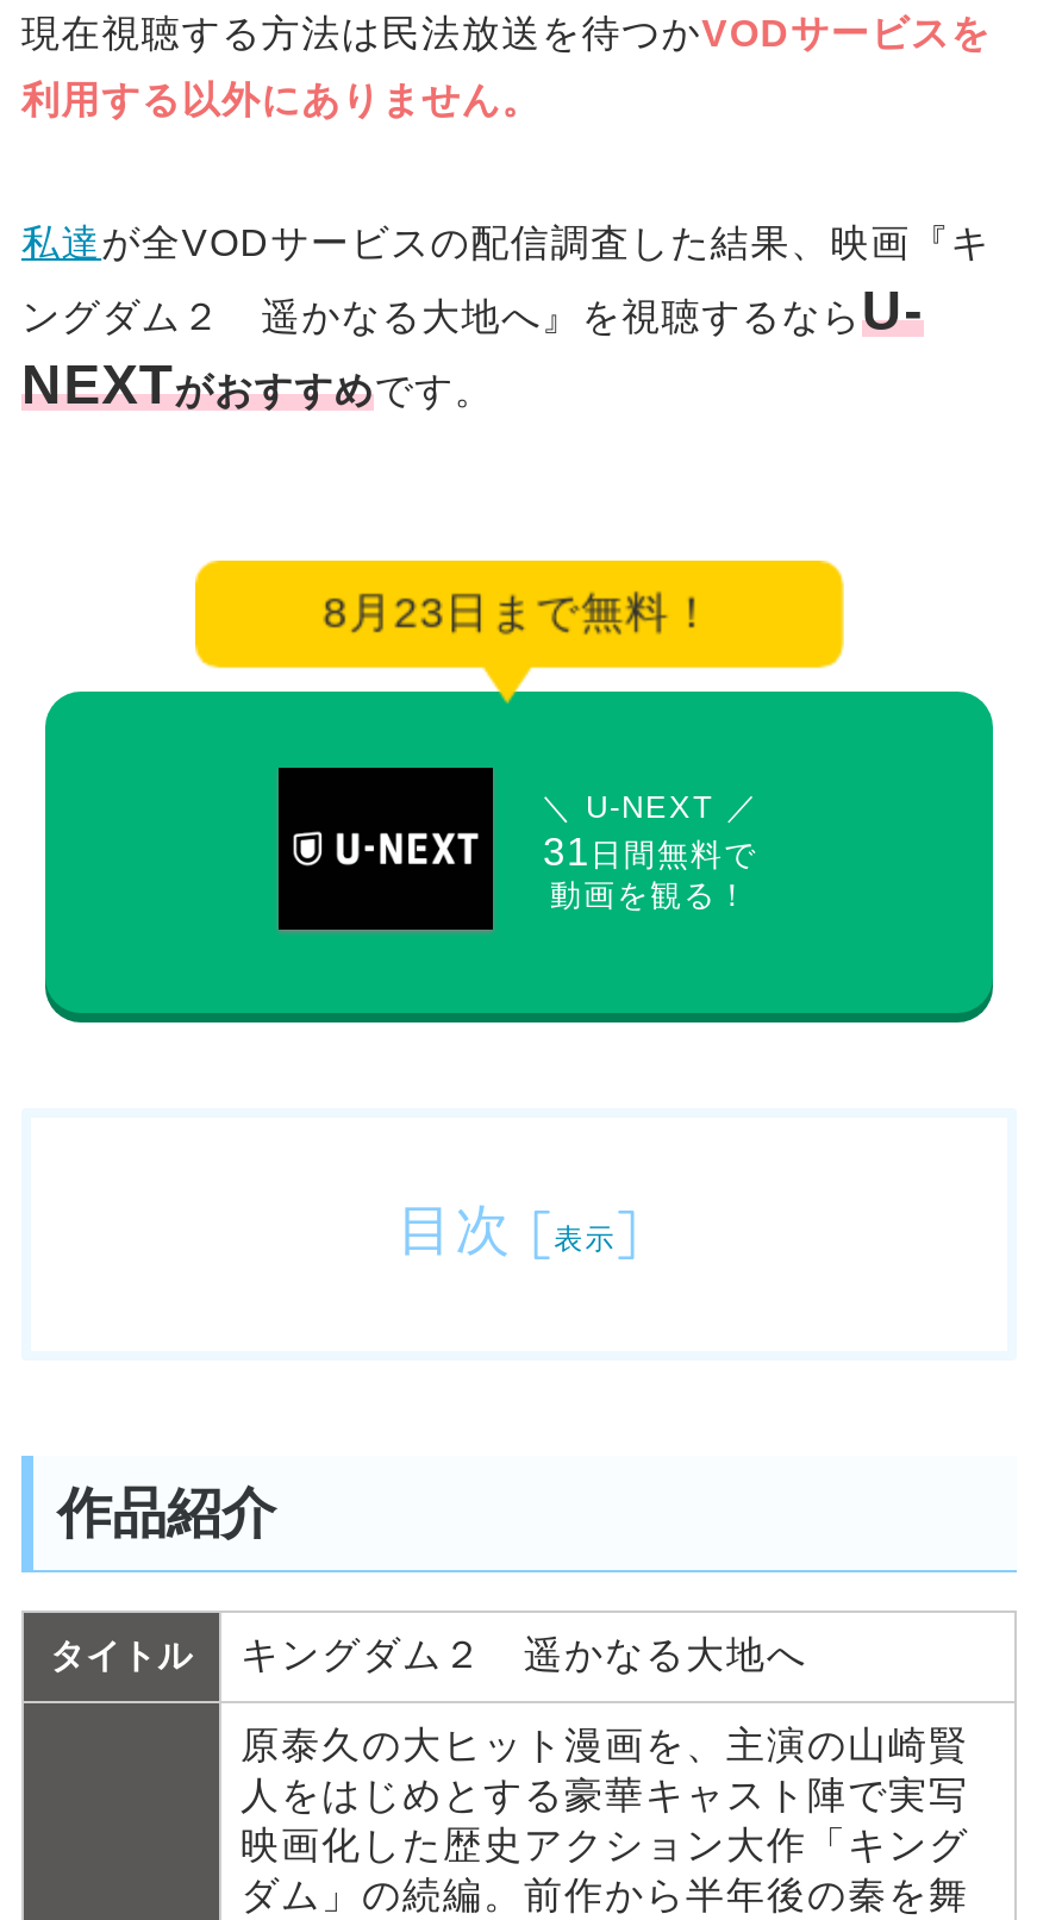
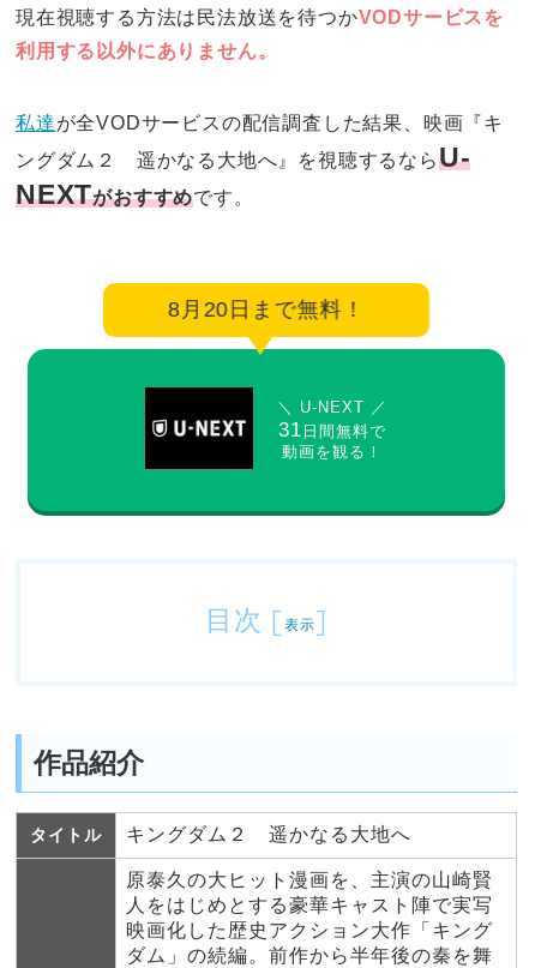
[323,590,715,638] 8月23日まで無料！ -> [167,298,365,322] 8月20日まで無料！

